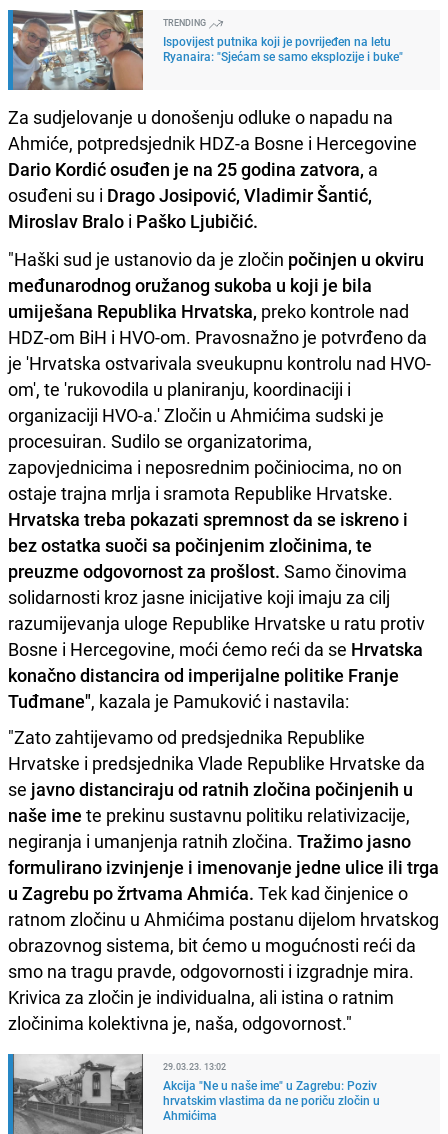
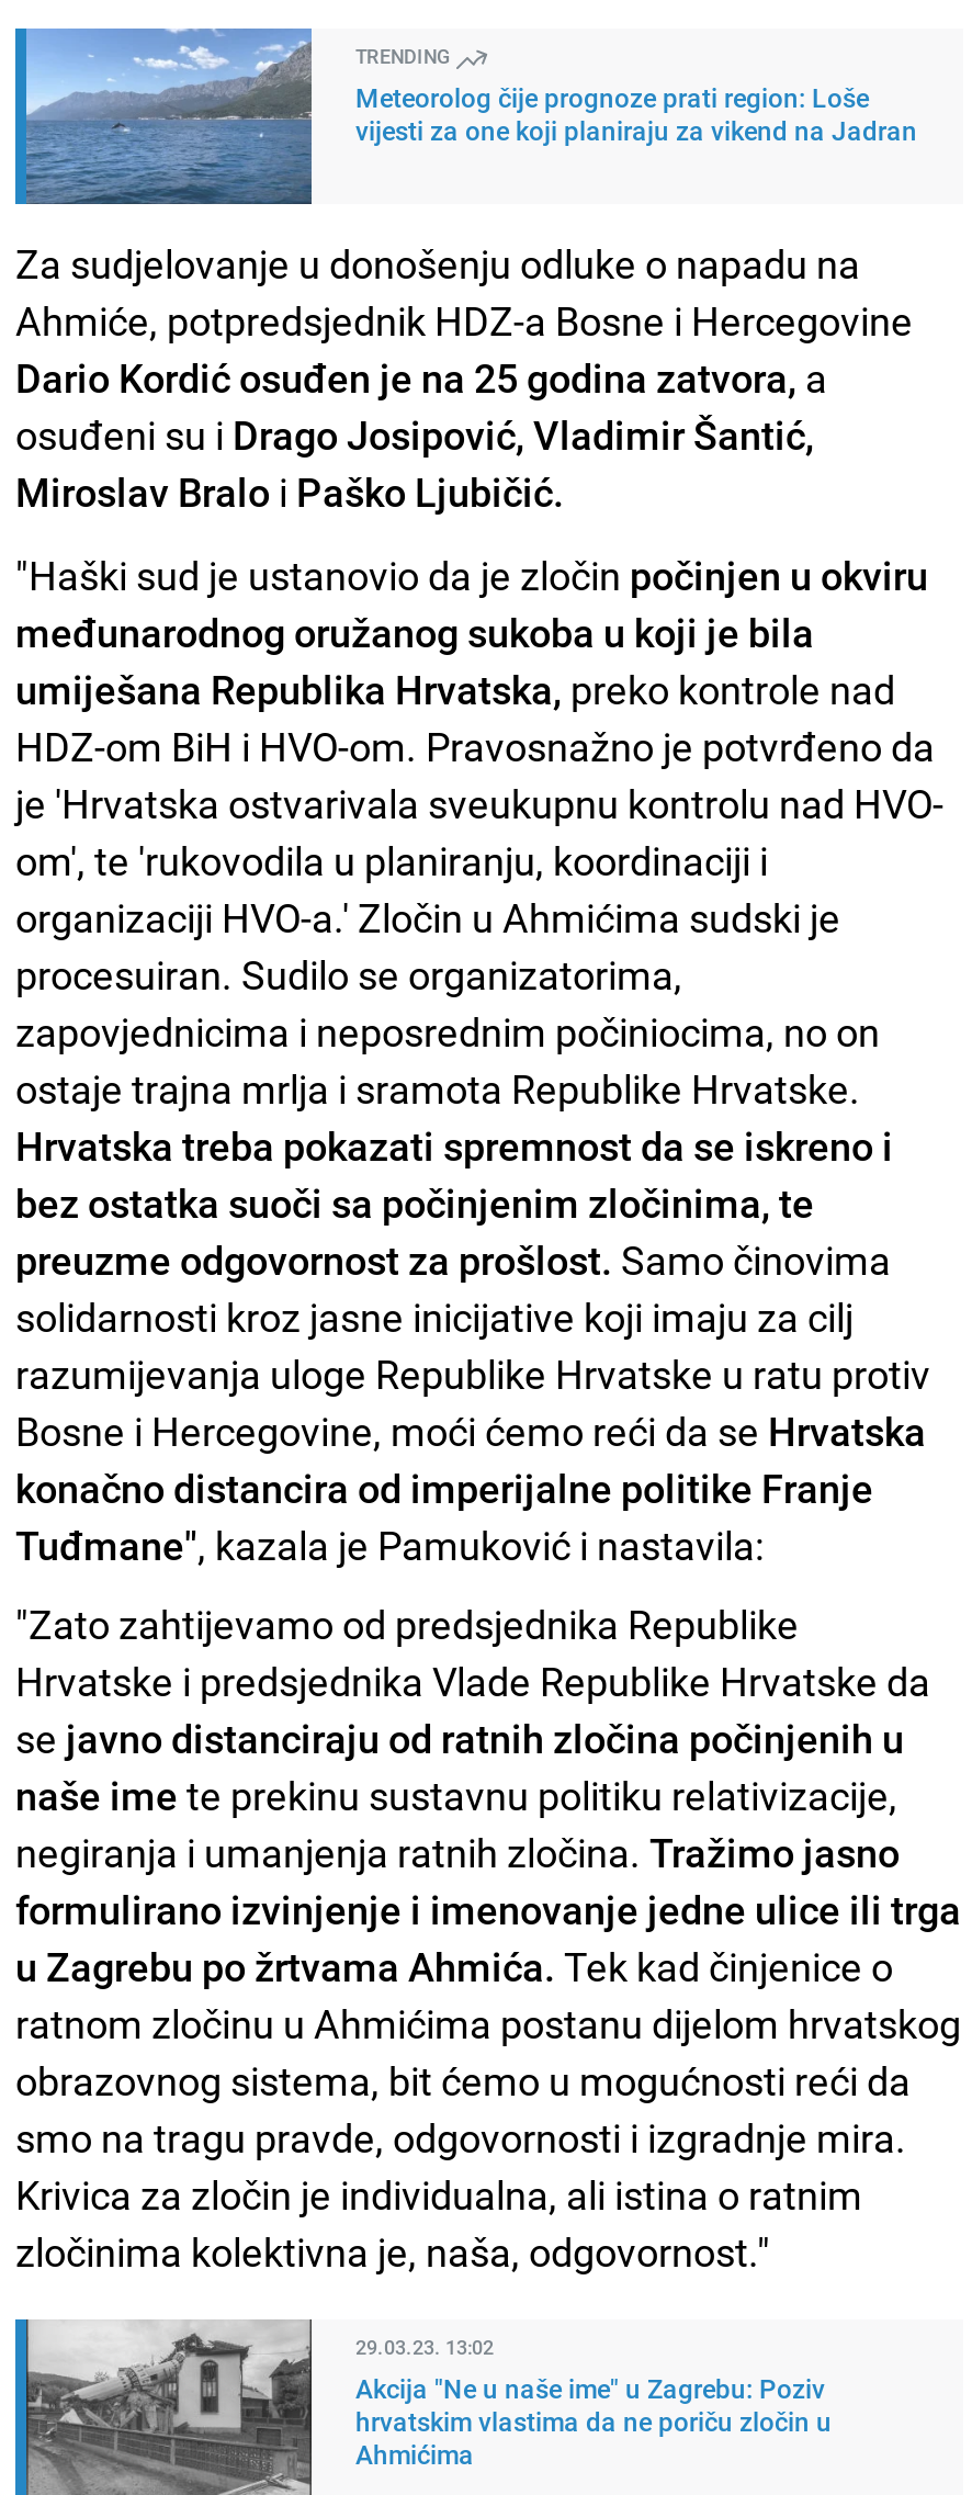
[12,9,403,91] [image] | Ispovijest putnika koji je povrijeđen na letu | Ryanaira: "Sjećam se samo eksplozije i buke" -> [24,26,917,206] [image] | Meteorolog čije prognoze prati region: Loše | vijesti za one koji planiraju za vikend na Jadran

